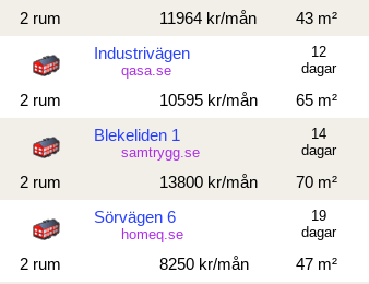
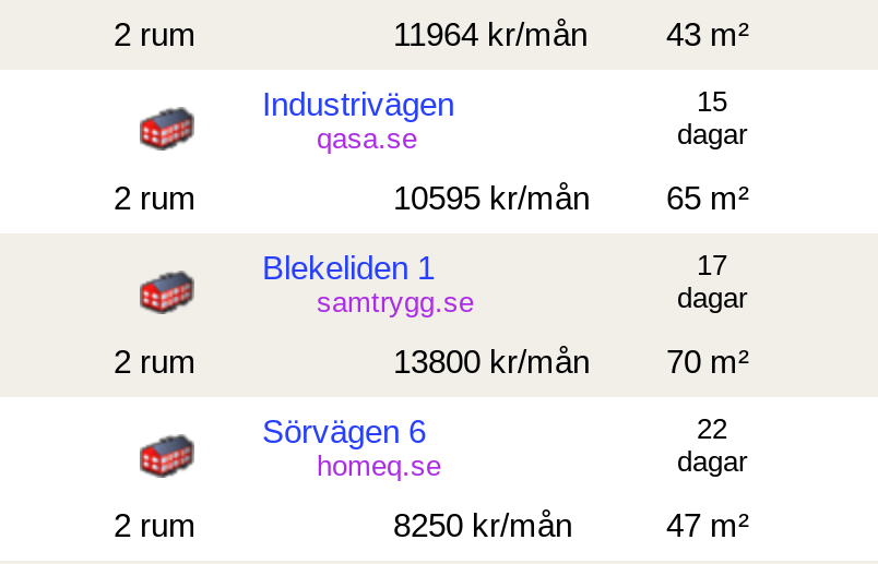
[311,44,326,60] 12 -> [697,85,727,118] 15
[311,126,326,142] 14 -> [697,249,727,281] 17
[311,208,326,224] 19 -> [697,412,727,445] 22

